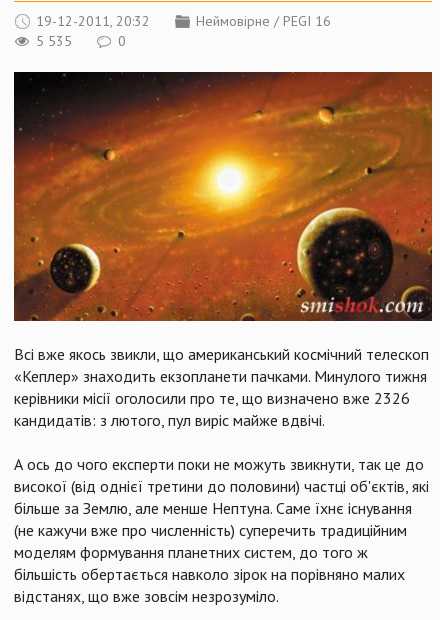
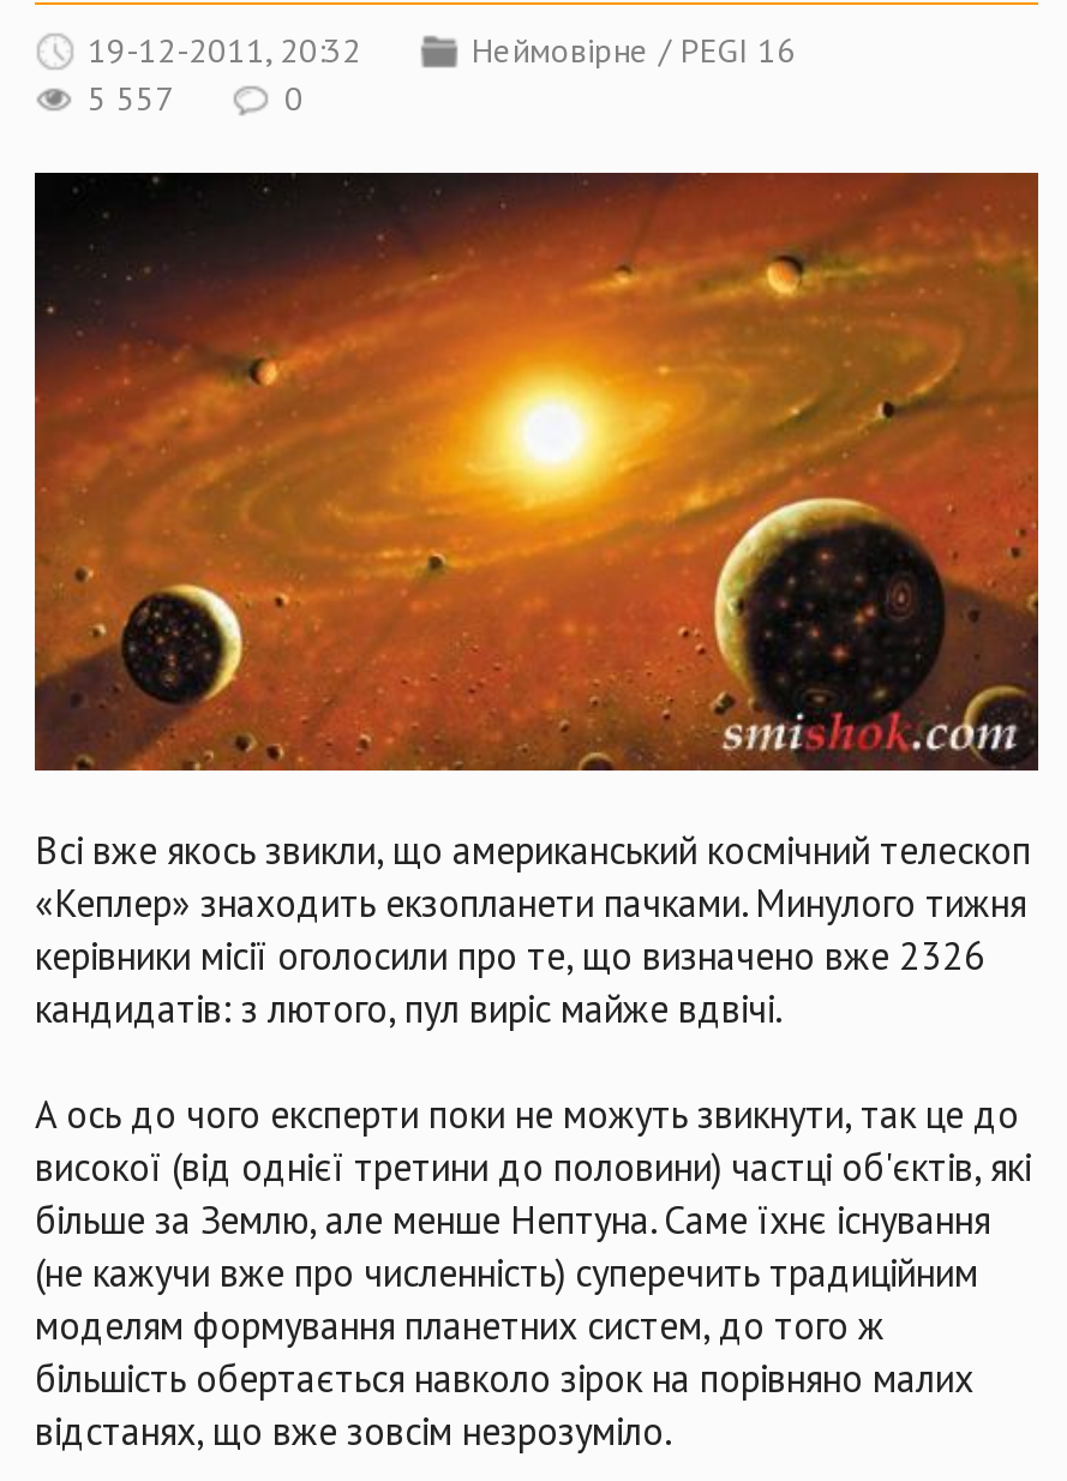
[36,32,72,50] 5 535 -> [88,77,174,120] 5 557

